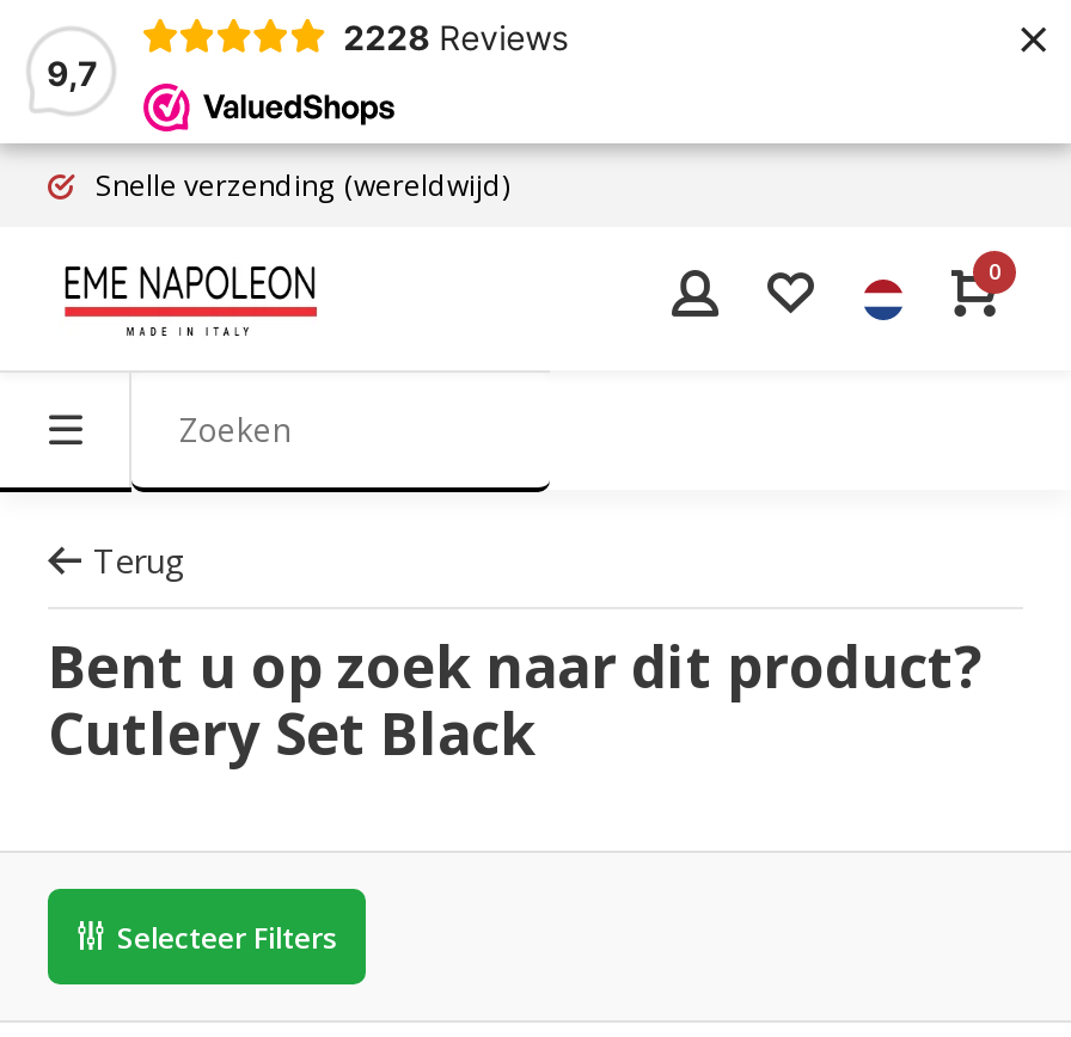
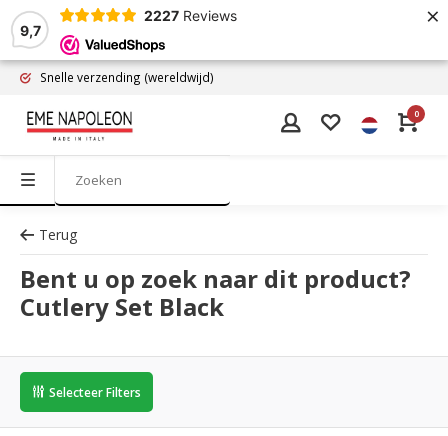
[343,16,568,56] 2228 Reviews -> [144,6,237,23] 2227 Reviews

